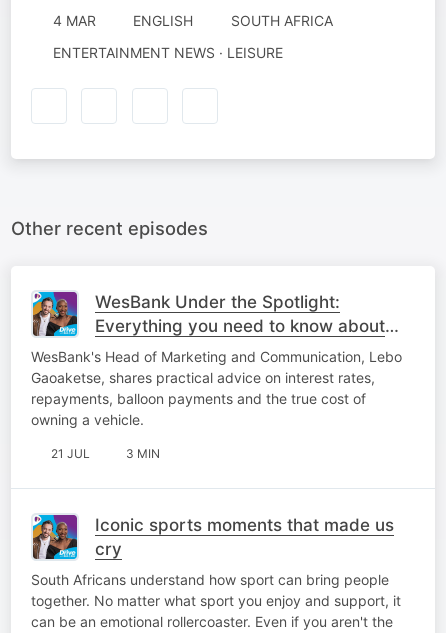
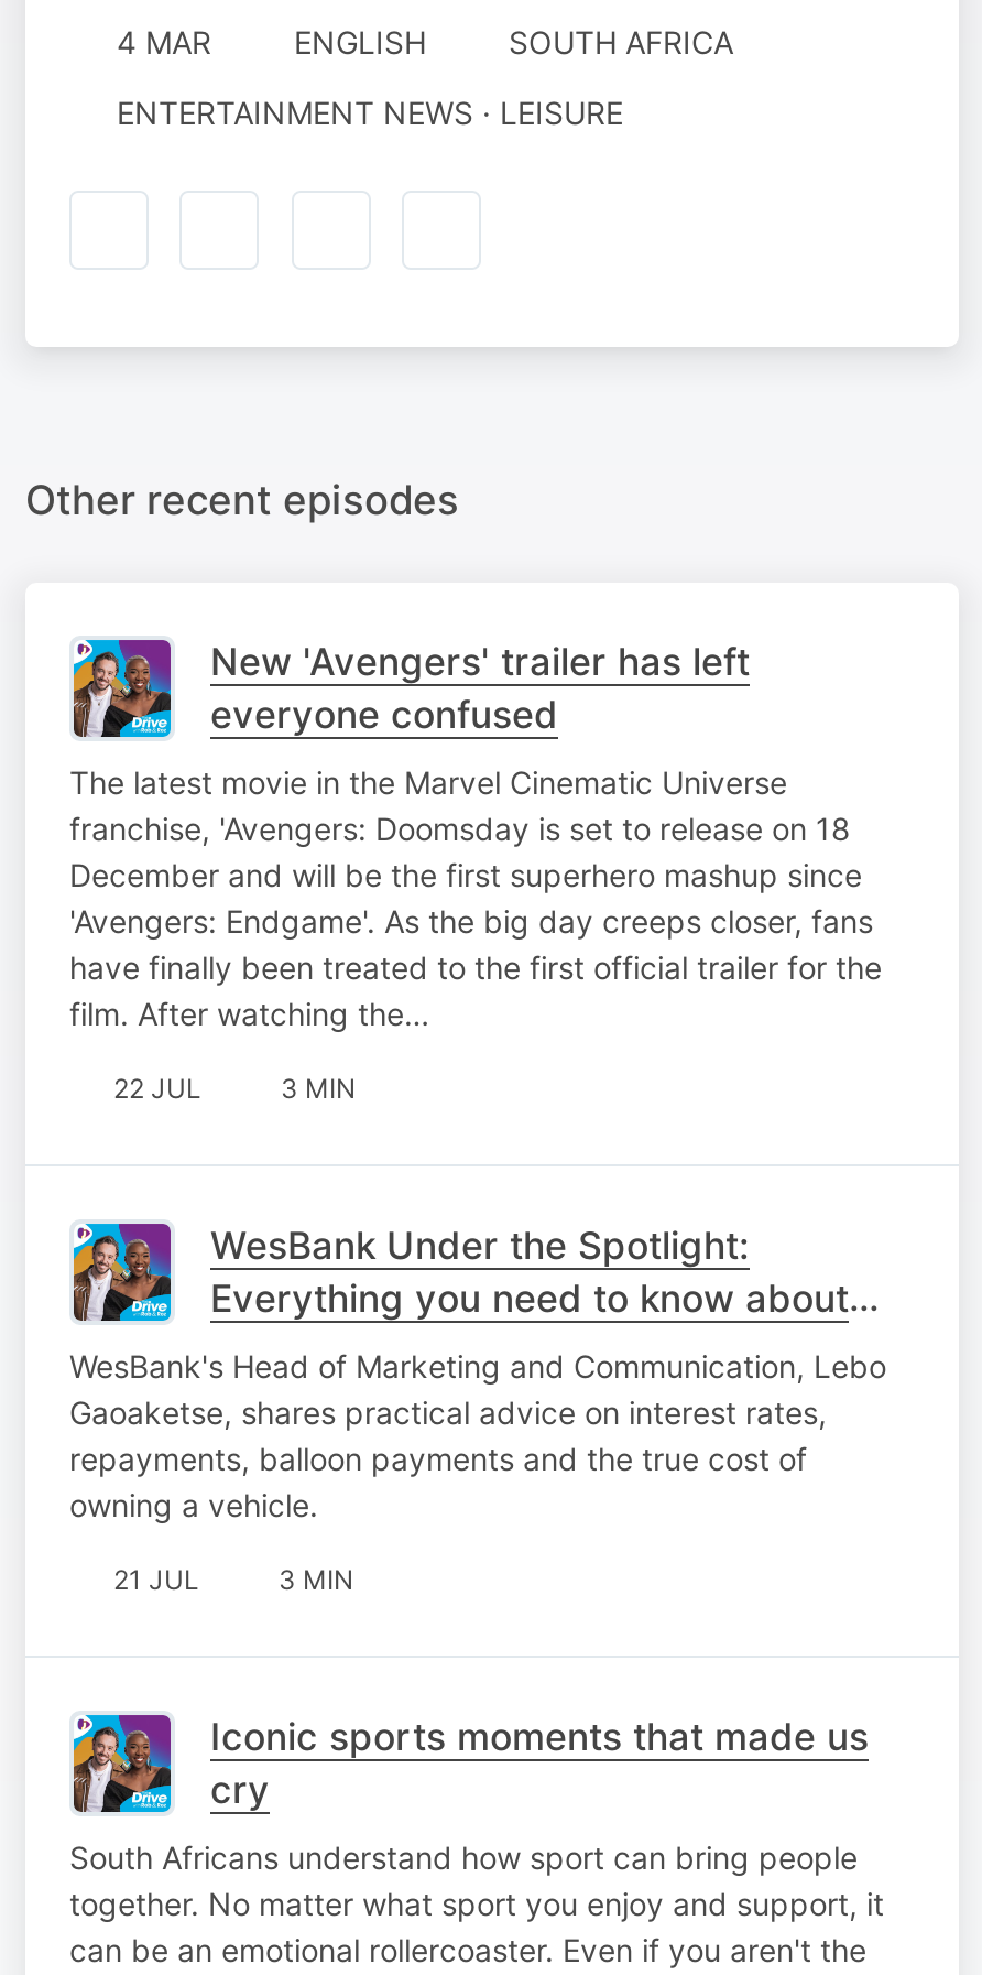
none -> [69,639,882,1104] New 'Avengers' trailer has left | everyone confused | The latest movie in the Marvel Cinematic Universe | franchise, 'Avengers: Doomsday is set to release on 18 | December and will be the first superhero mashup since | 'Avengers: Endgame'. As the big day creeps closer, fans | have finally been treated to the first official trailer for the | film. After watching the… | 22 JUL | 3 MIN

